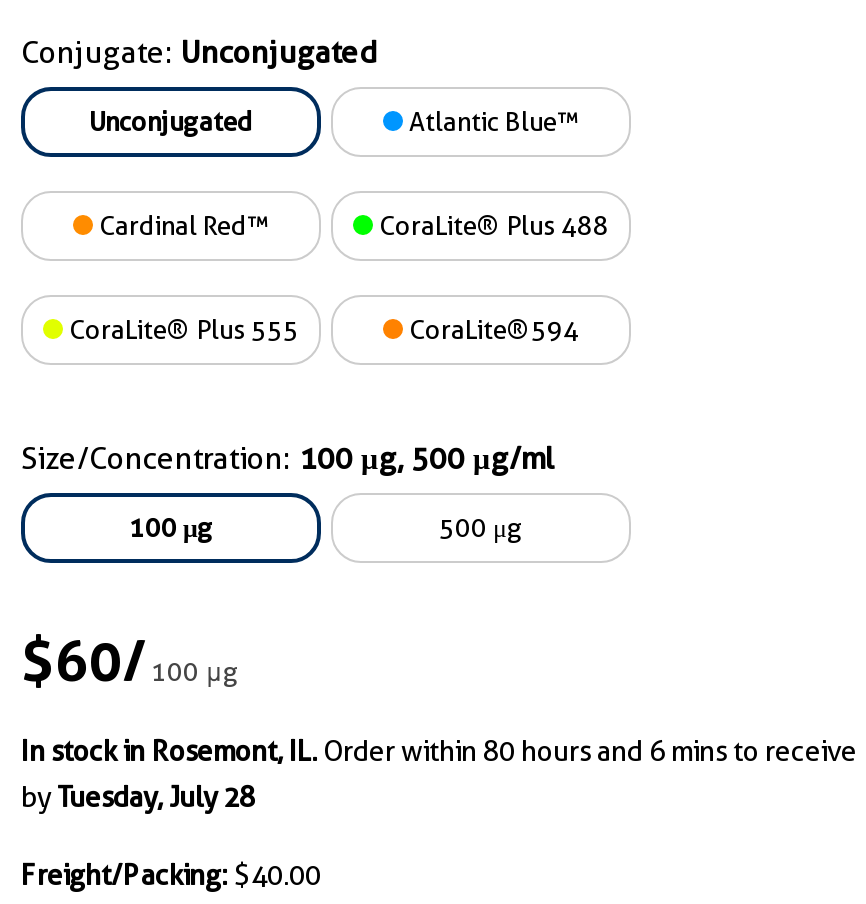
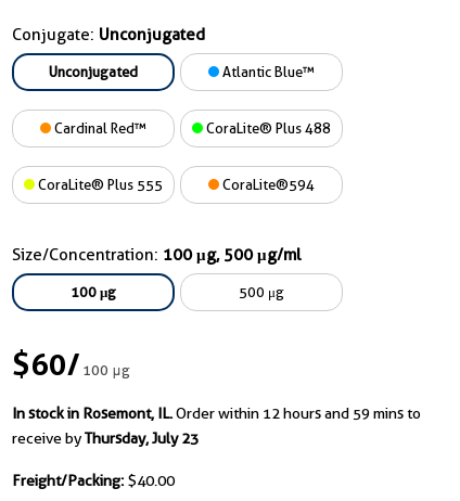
[21,735,857,813] In stock in Rosemont, IL. Order within 80 hours and 6 mins to receive | by Tuesday, July 28 -> [12,404,421,447] In stock in Rosemont, IL. Order within 12 hours and 59 mins to | receive by Thursday, July 23

